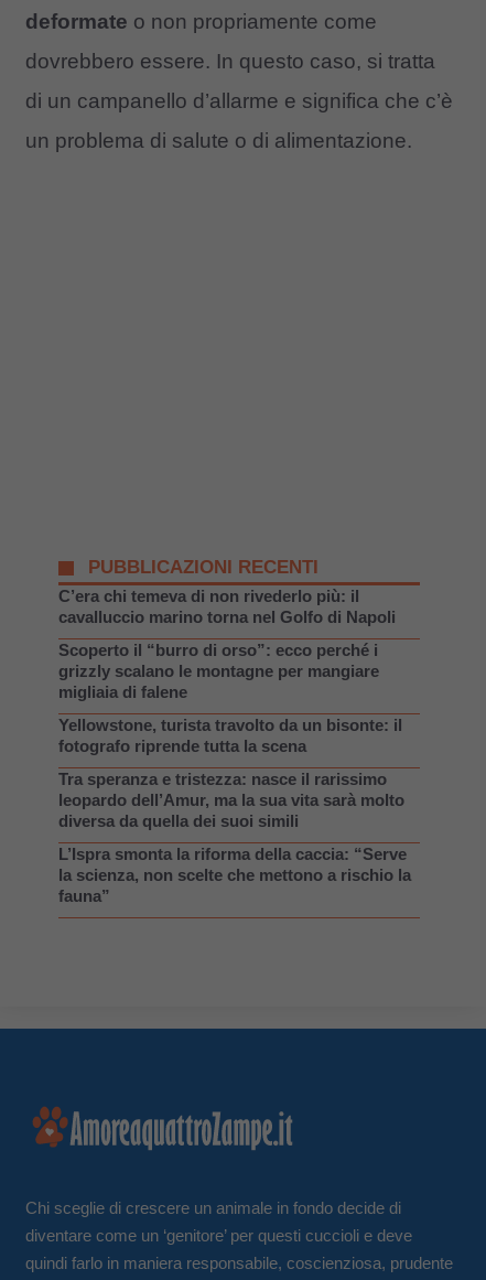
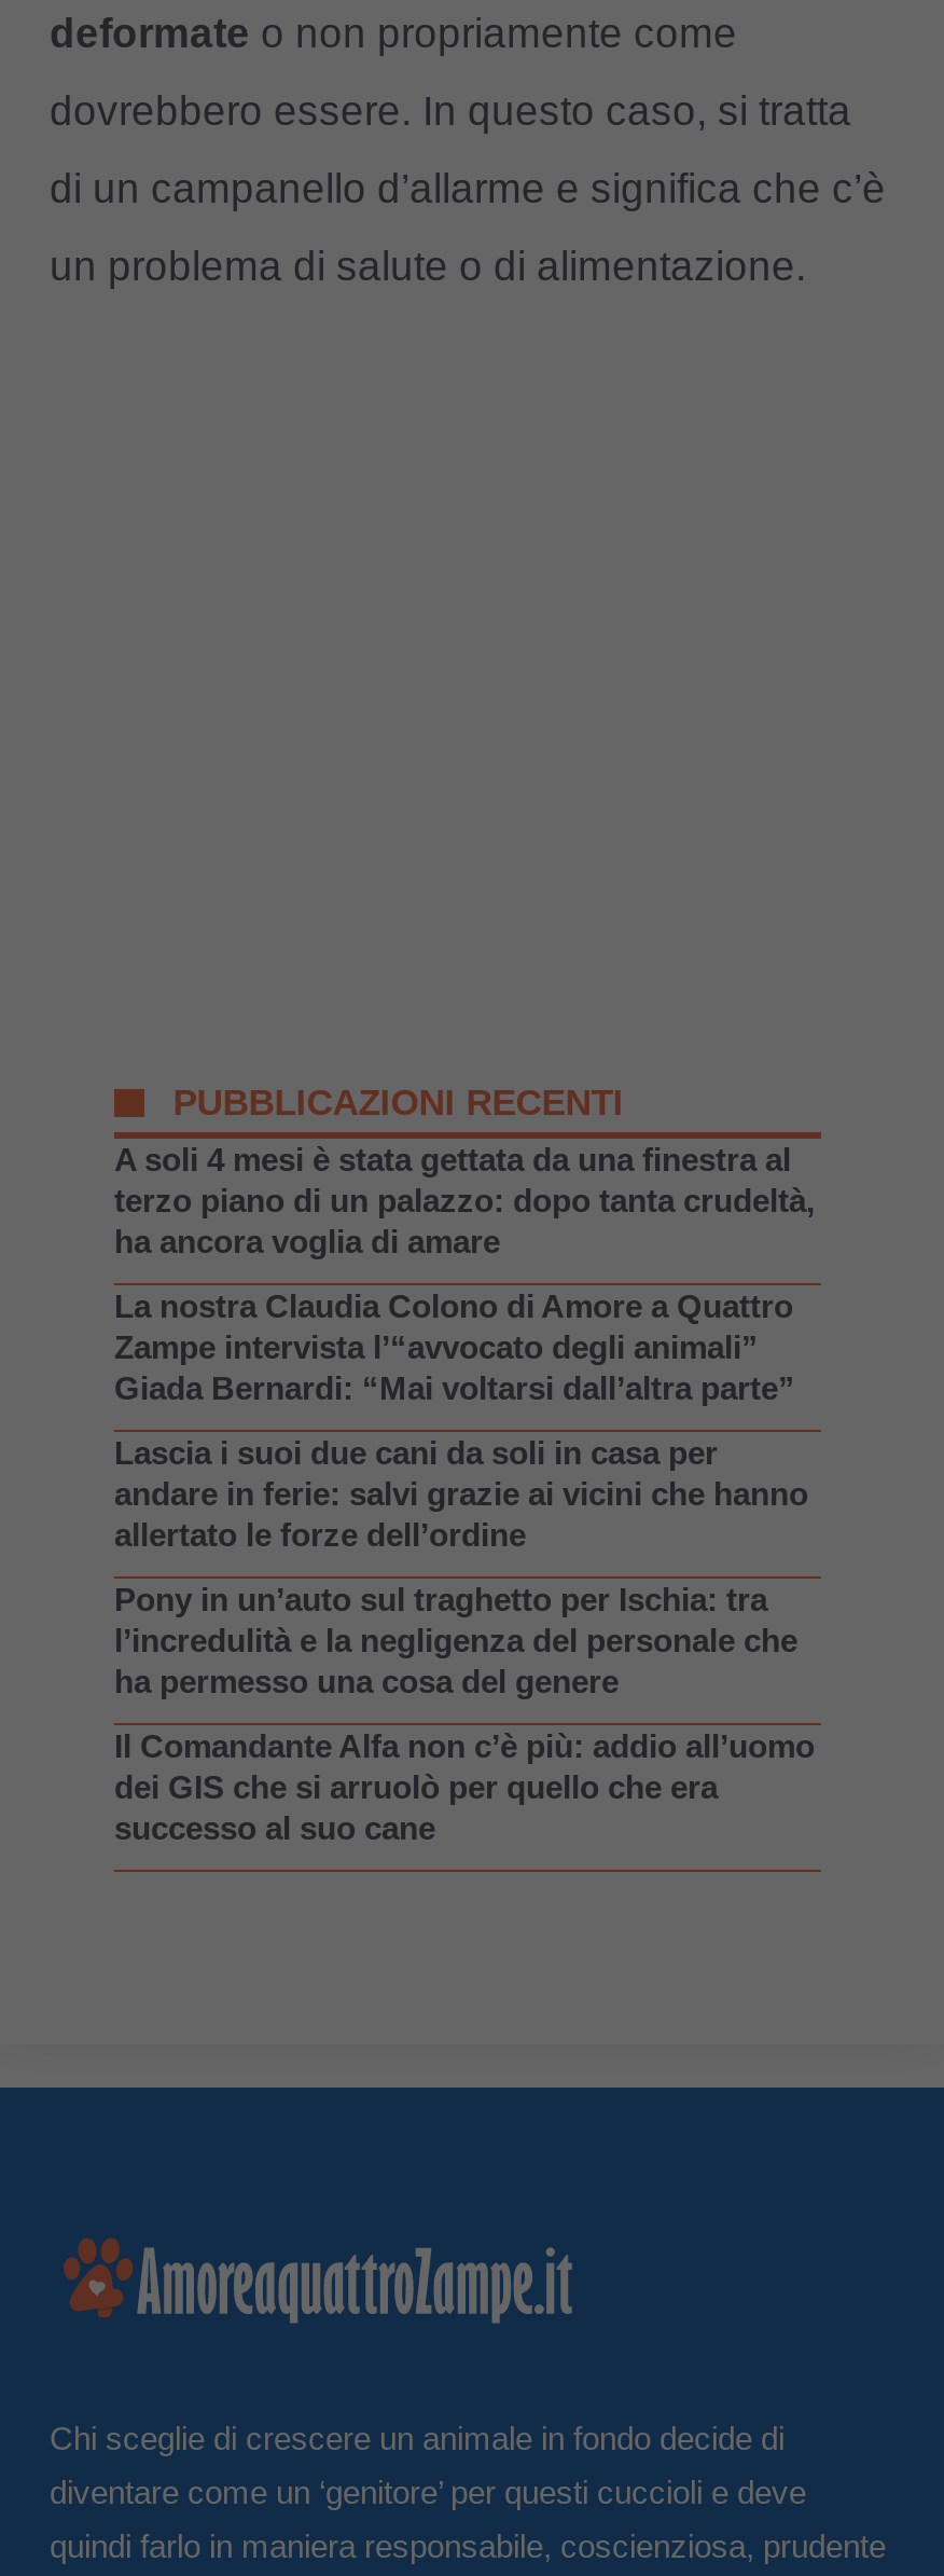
[58,587,396,627] C’era chi temeva di non rivederlo più: il | cavalluccio marino torna nel Golfo di Napoli -> [114,1140,815,1258] A soli 4 mesi è stata gettata da una finestra al | terzo piano di un palazzo: dopo tanta crudeltà, | ha ancora voglia di amare
[58,641,379,702] Scoperto il “burro di orso”: ecco perché i | grizzly scalano le montagne per mangiare | migliaia di falene -> [114,1286,795,1405] La nostra Claudia Colono di Amore a Quattro | Zampe intervista l’“avvocato degli animali” | Giada Bernardi: “Mai voltarsi dall’altra parte”
[58,716,402,756] Yellowstone, turista travolto da un bisonte: il | fotografo riprende tutta la scena -> [114,1433,808,1551] Lascia i suoi due cani da soli in casa per | andare in ferie: salvi grazie ai vicini che hanno | allertato le forze dell’ordine
[58,770,404,831] Tra speranza e tristezza: nasce il rarissimo | leopardo dell’Amur, ma la sua vita sarà molto | diversa da quella dei suoi simili -> [114,1579,797,1698] Pony in un’auto sul traghetto per Ischia: tra | l’incredulità e la negligenza del personale che | ha permesso una cosa del genere
[58,845,411,906] L’Ispra smonta la riforma della caccia: “Serve | la scienza, non scelte che mettono a rischio la | fauna” -> [114,1726,815,1845] Il Comandante Alfa non c’è più: addio all’uomo | dei GIS che si arruolò per quello che era | successo al suo cane

